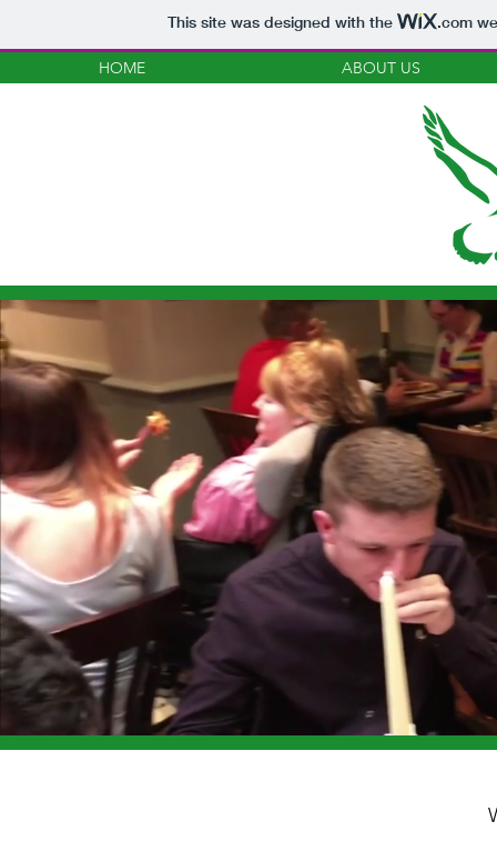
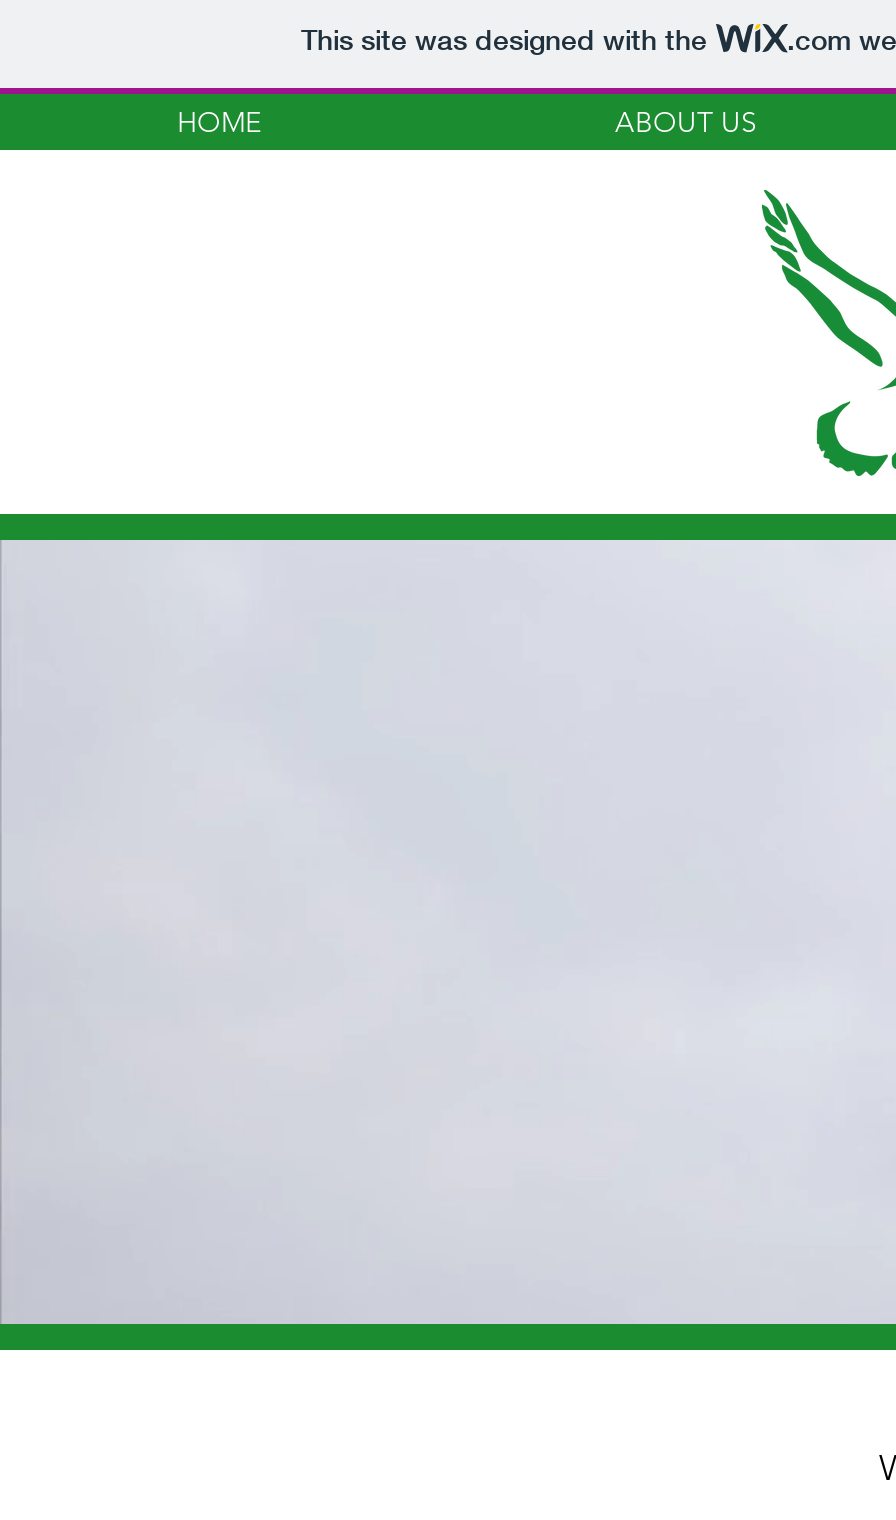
[3,299,494,737] [image] -> none

